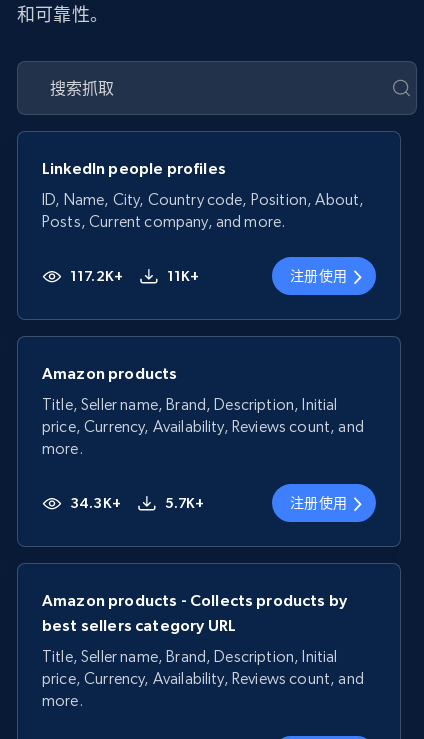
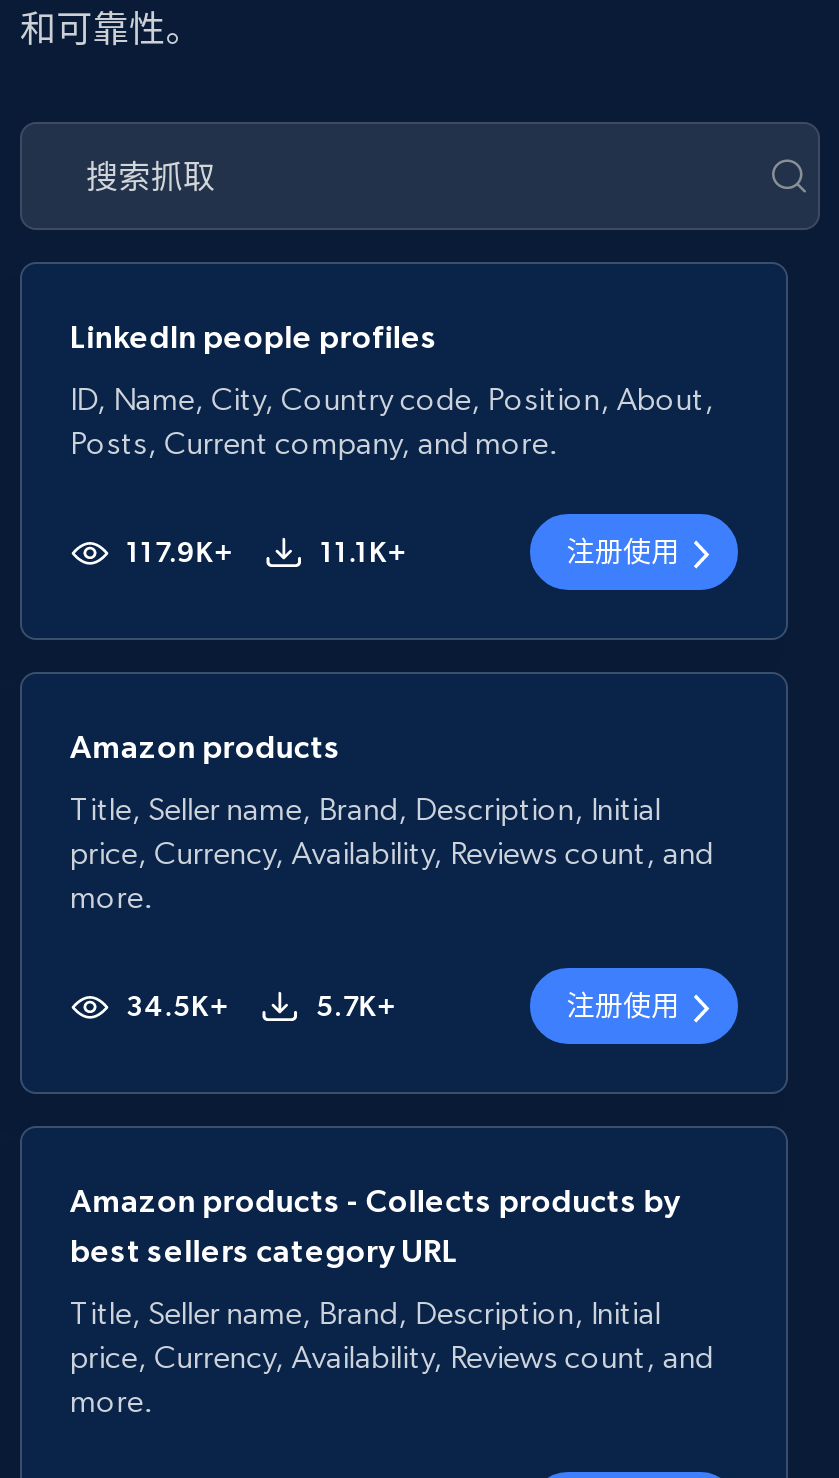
[70,268,199,284] 117.2K+ | 11K+ -> [126,536,406,568] 117.9K+ | 11.1K+
[70,495,121,511] 34.3K+ -> [126,990,228,1022] 34.5K+

